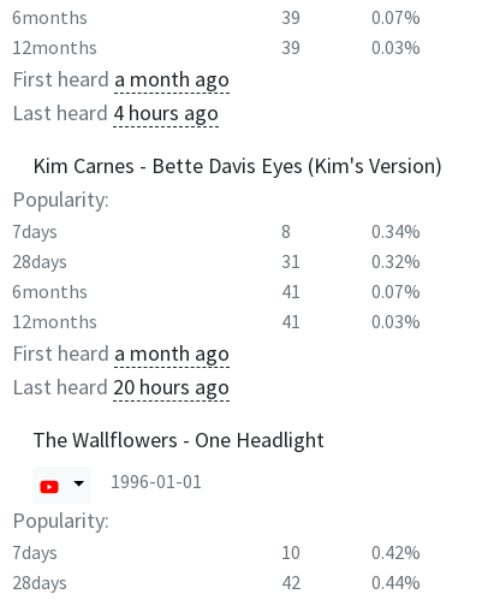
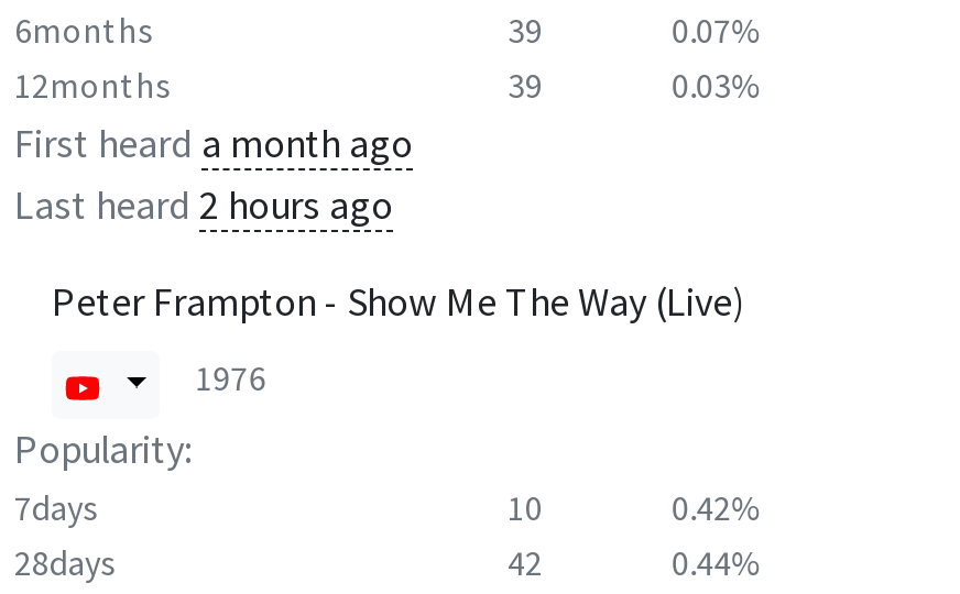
[12,99,442,493] Last heard 4 hours ago | Kim Carnes - Bette Davis Eyes (Kim's Version) | Popularity: | 7days | 8 | 0.34% | 28days | 31 | 0.32% | 6months | 41 | 0.07% | 12months | 41 | 0.03% | First heard a month ago | Last heard 20 hours ago | The Wallflowers - One Headlight | 1996-01-01 -> [14,179,745,399] Last heard 2 hours ago | Peter Frampton - Show Me The Way (Live) | 1976

